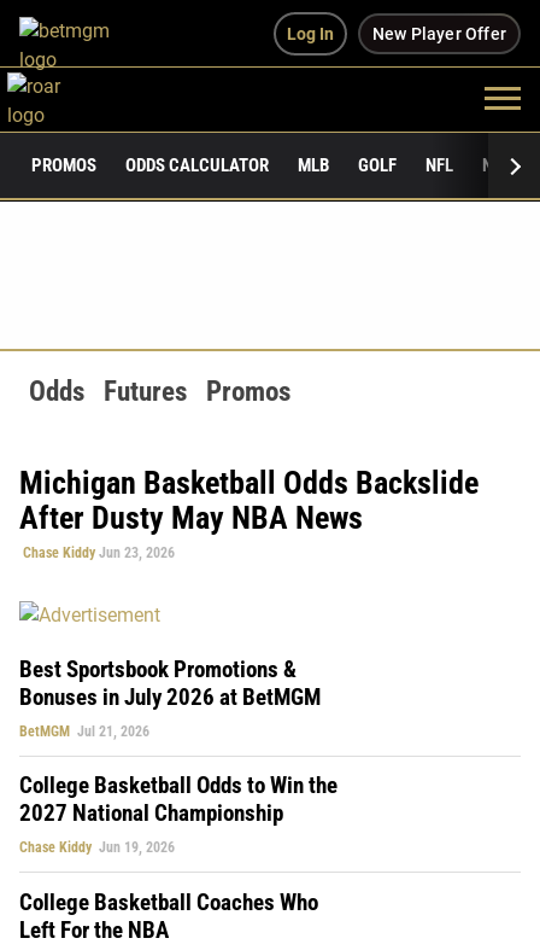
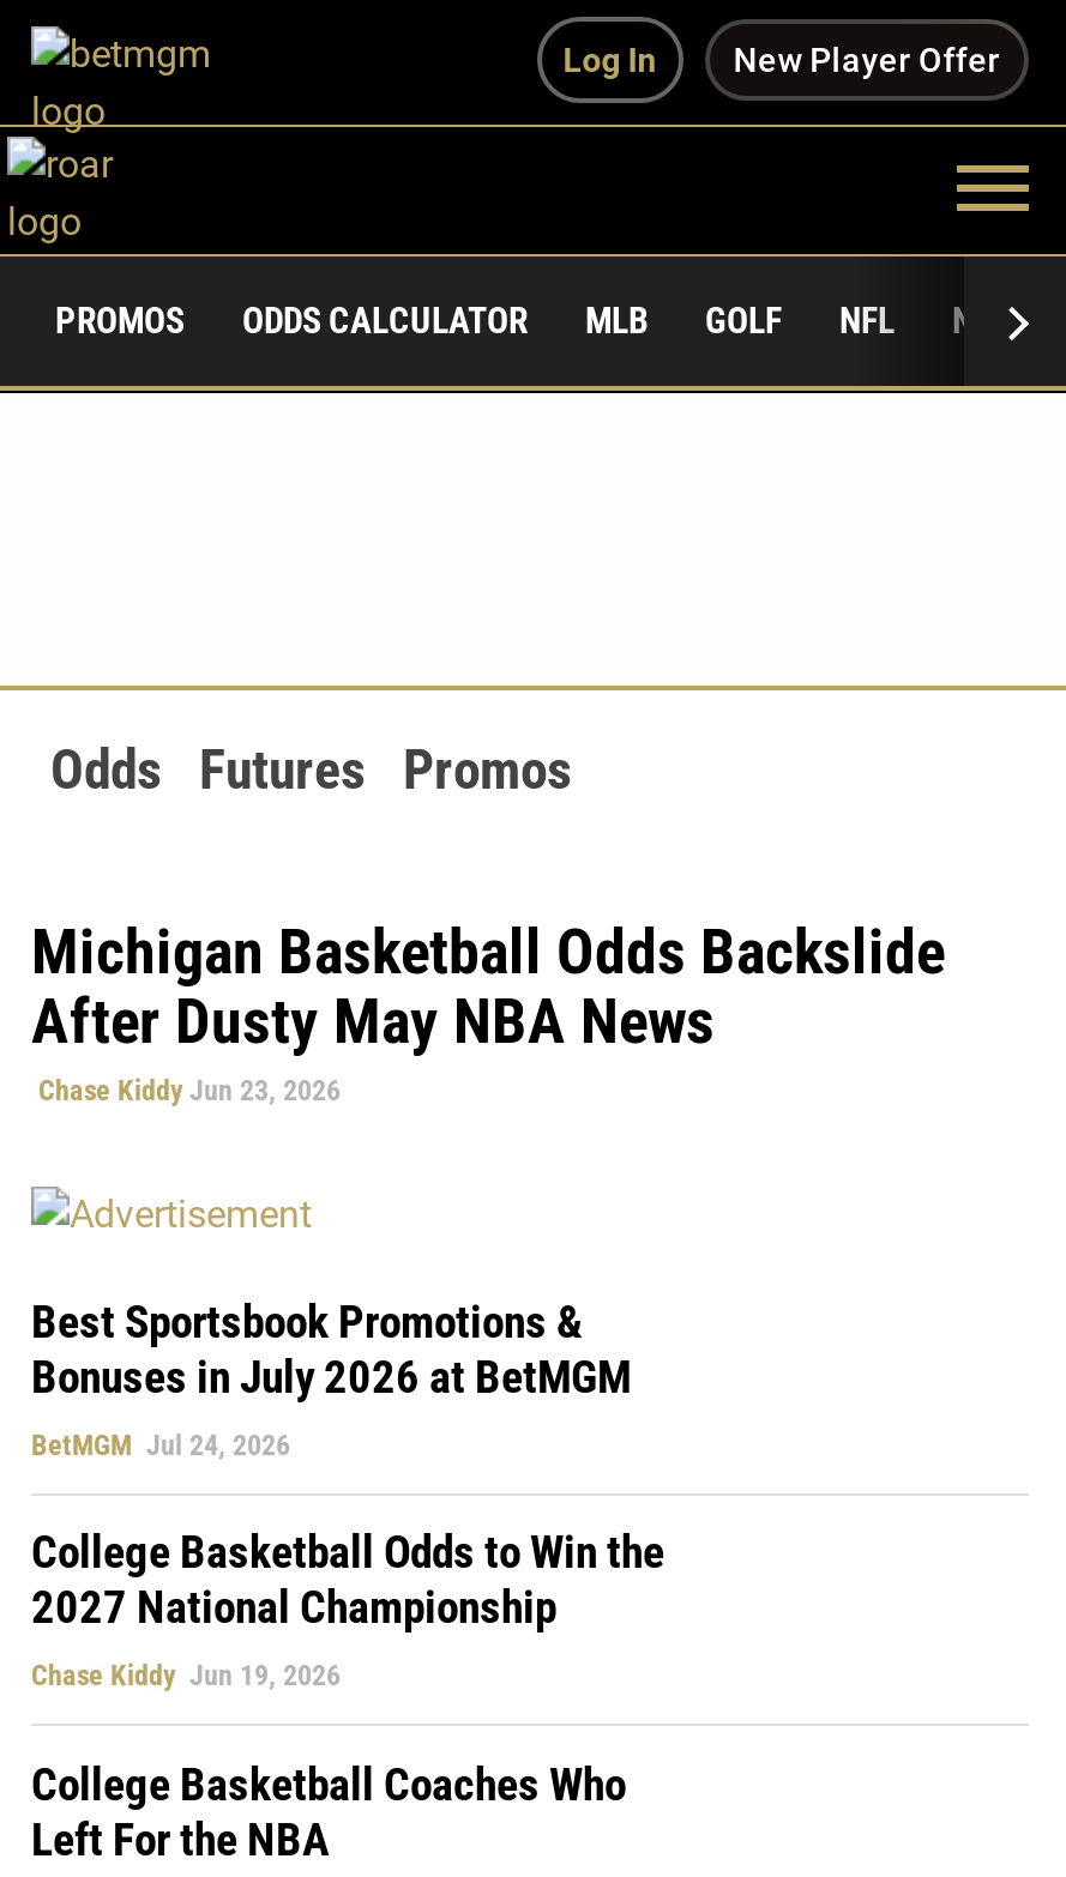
[19,723,149,740] BetMGM Jul 21, 2026 -> [31,1428,290,1462] BetMGM Jul 24, 2026

